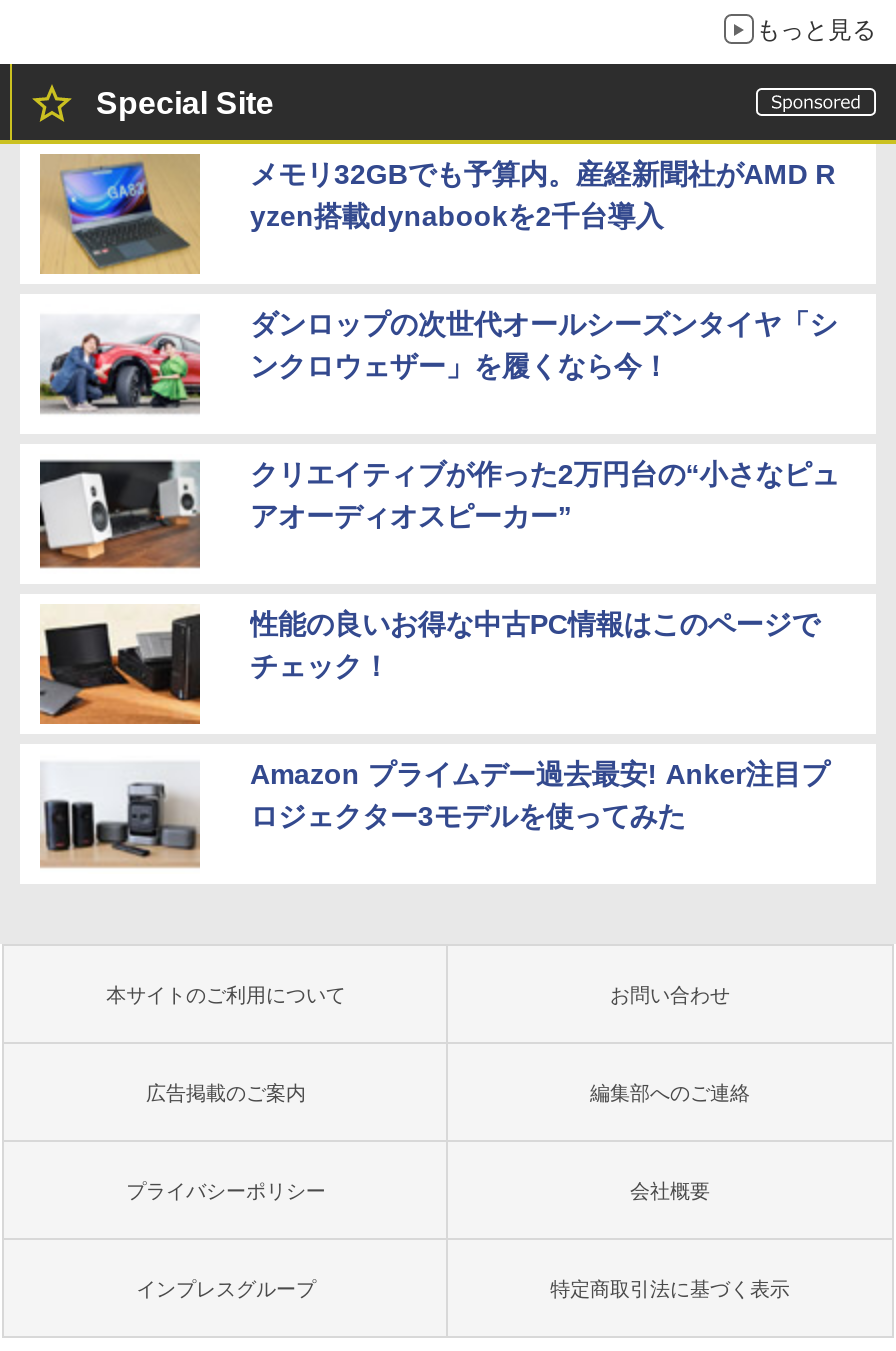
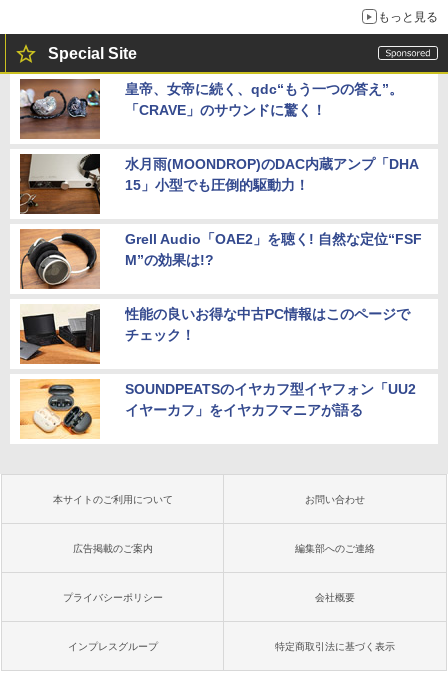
[38,154,835,274] [image] | メモリ32GBでも予算内。産経新聞社がAMD R | yzen搭載dynabookを2千台導入 -> [19,78,403,139] [image] | 皇帝、女帝に続く、qdc“もう一つの答え”。 | 「CRAVE」のサウンドに驚く！
[38,304,837,424] [image] | ダンロップの次世代オールシーズンタイヤ「シ | ンクロウェザー」を履くなら今！ -> [19,153,419,215] [image] | 水月雨(MOONDROP)のDAC内蔵アンプ「DHA | 15」小型でも圧倒的駆動力！
[38,454,839,574] [image] | クリエイティブが作った2万円台の“小さなピュ | アオーディオスピーカー” -> [19,228,422,290] [image] | Grell Audio「OAE2」を聴く! 自然な定位“FSF | M”の効果は!?
[40,754,829,874] [image] | Amazon プライムデー過去最安! Anker注目プ | ロジェクター3モデルを使ってみた -> [19,378,416,440] [image] | SOUNDPEATSのイヤカフ型イヤフォン「UU2 | イヤーカフ」をイヤカフマニアが語る

